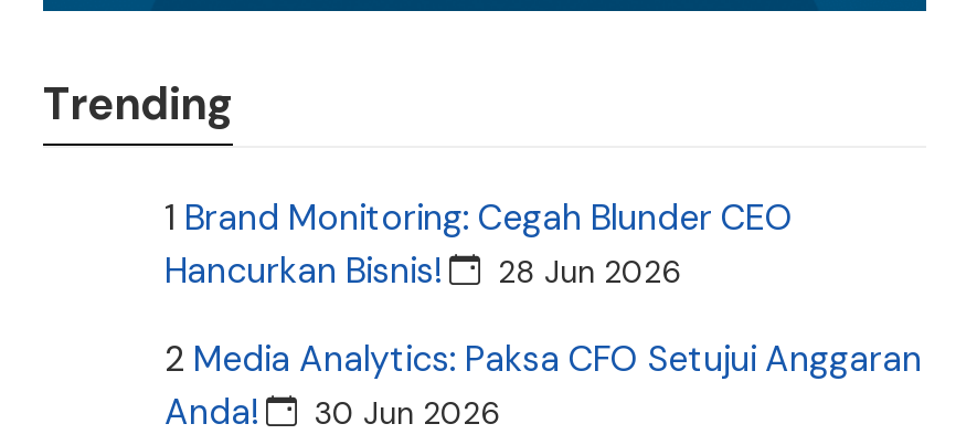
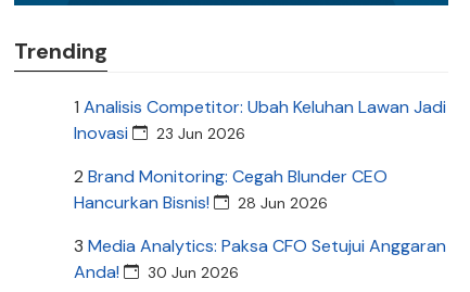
[164,193,794,240] 1 Brand Monitoring: Cegah Blunder CEO -> [74,95,446,187] 1 Analisis Competitor: Ubah Keluhan Lawan Jadi | Inovasi | 23 Jun 2026 | 2 Brand Monitoring: Cegah Blunder CEO
[164,335,922,381] 2 Media Analytics: Paksa CFO Setujui Anggaran -> [74,234,446,257] 3 Media Analytics: Paksa CFO Setujui Anggaran

